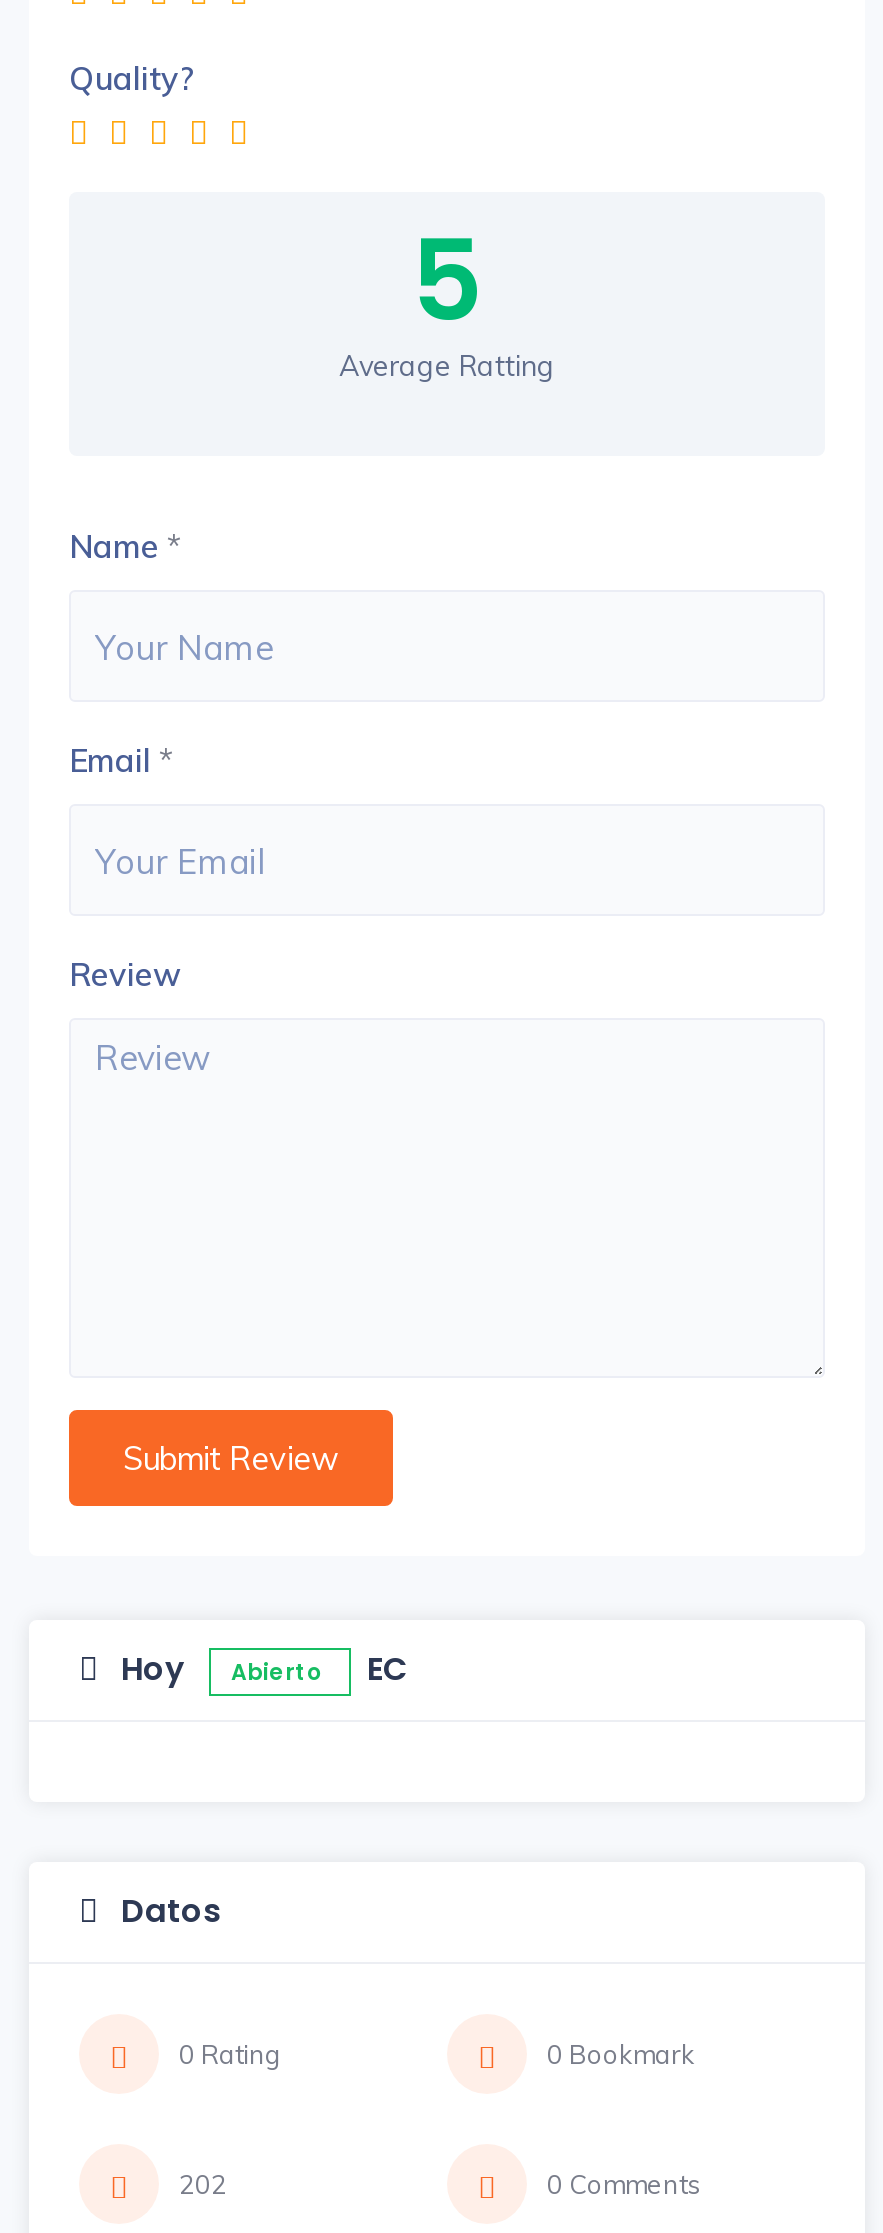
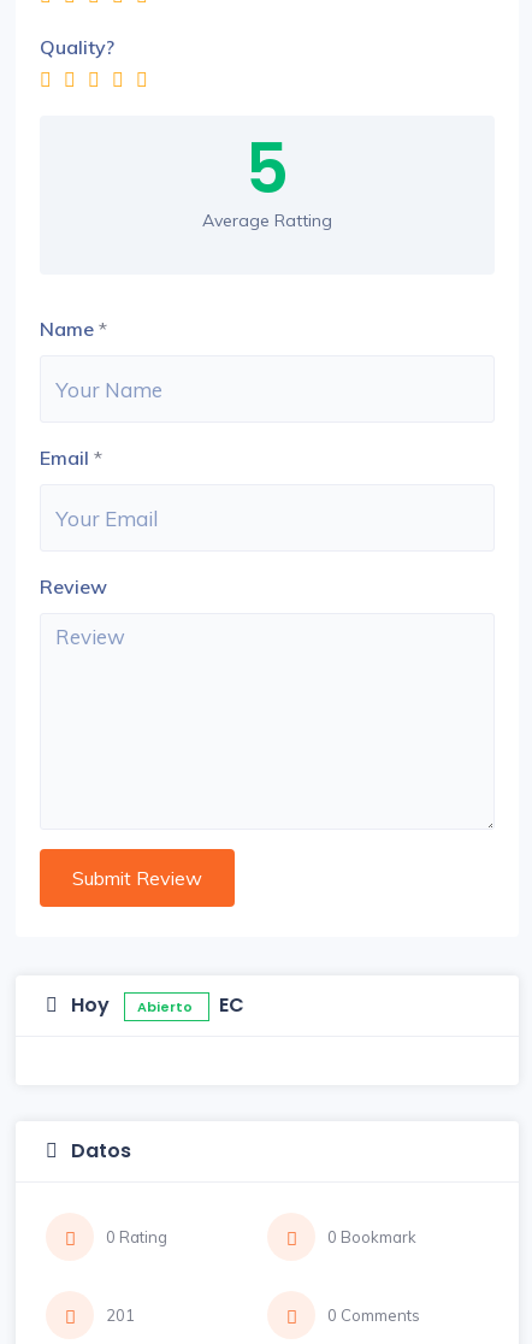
[179,2168,227,2200] 202 -> [106,1305,135,1325] 201

